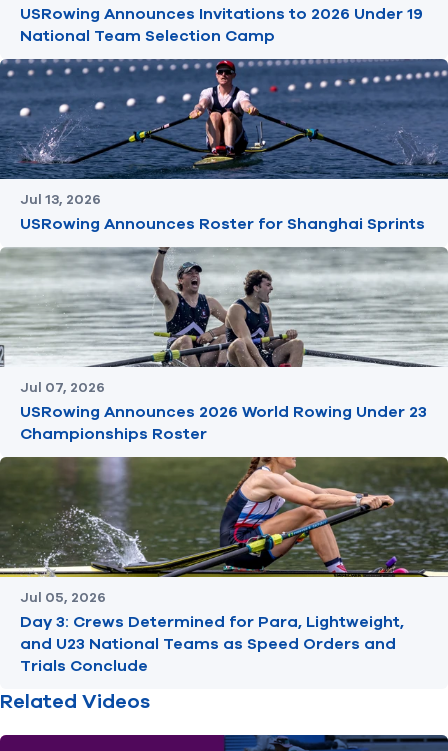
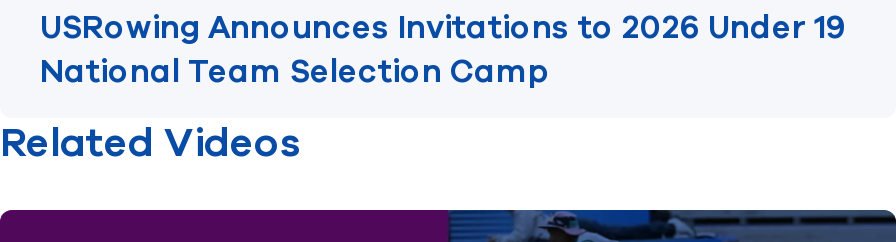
[3,58,445,235] [image] | Jul 13, 2026 | USRowing Announces Roster for Shanghai Sprints -> none
[3,246,445,445] [image] | Jul 07, 2026 | USRowing Announces 2026 World Rowing Under 23 | Championships Roster -> none
[3,456,445,677] [image] | Jul 05, 2026 | Day 3: Crews Determined for Para, Lightweight, | and U23 National Teams as Speed Orders and | Trials Conclude -> none

